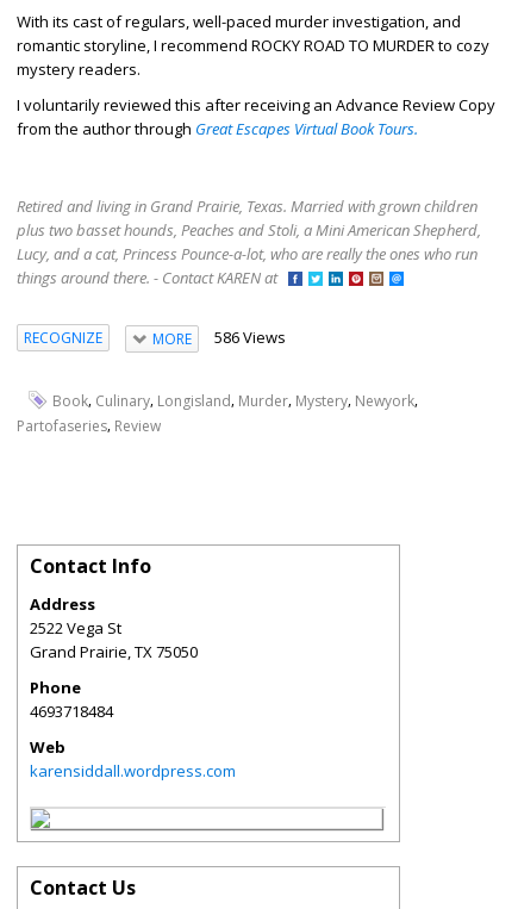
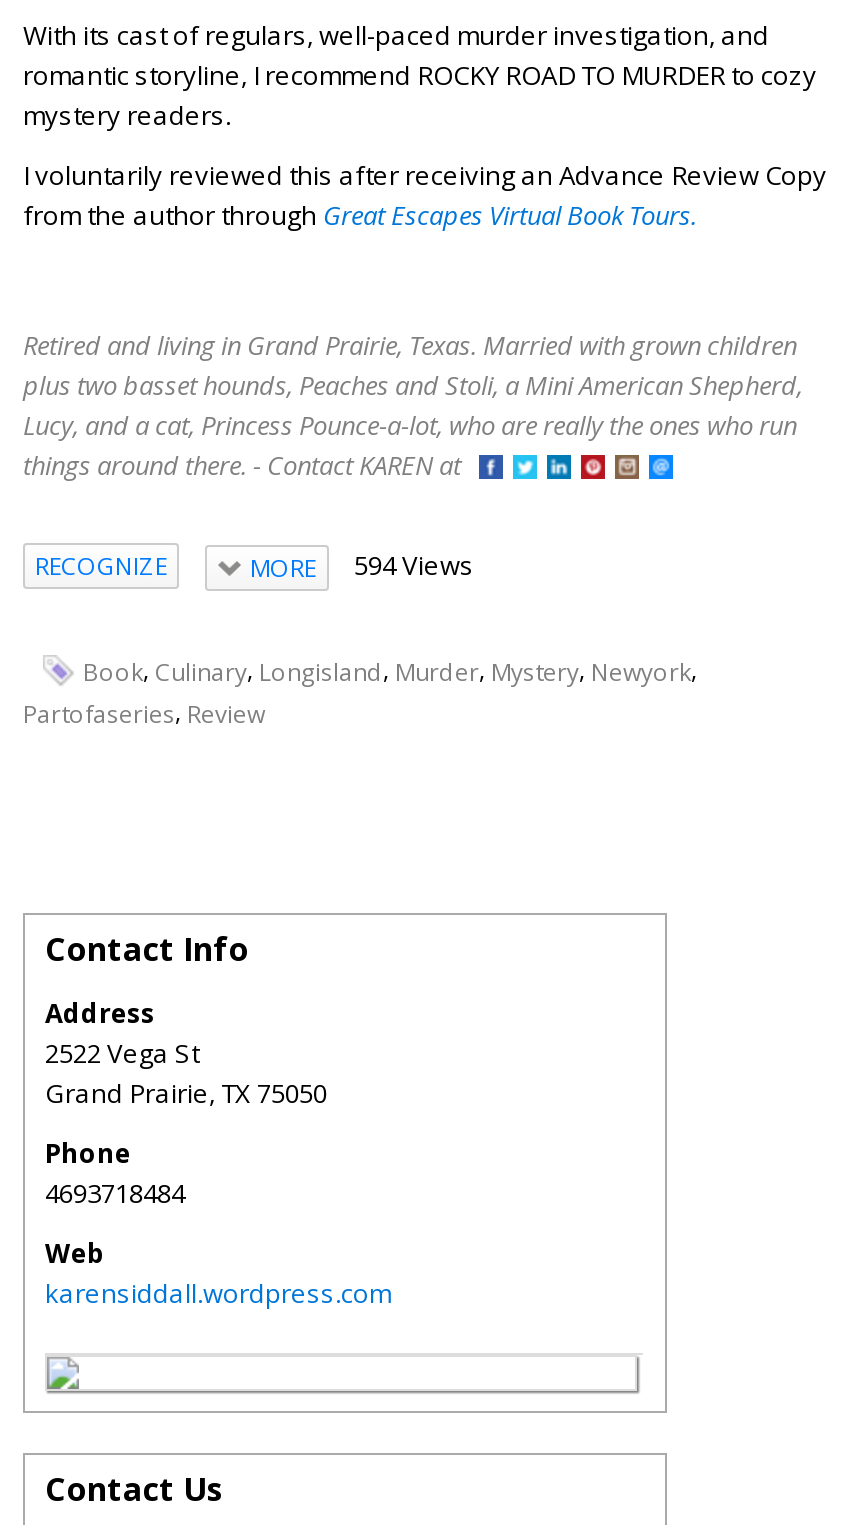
[152,326,285,349] MORE 586 Views -> [250,547,474,585] MORE 594 Views

